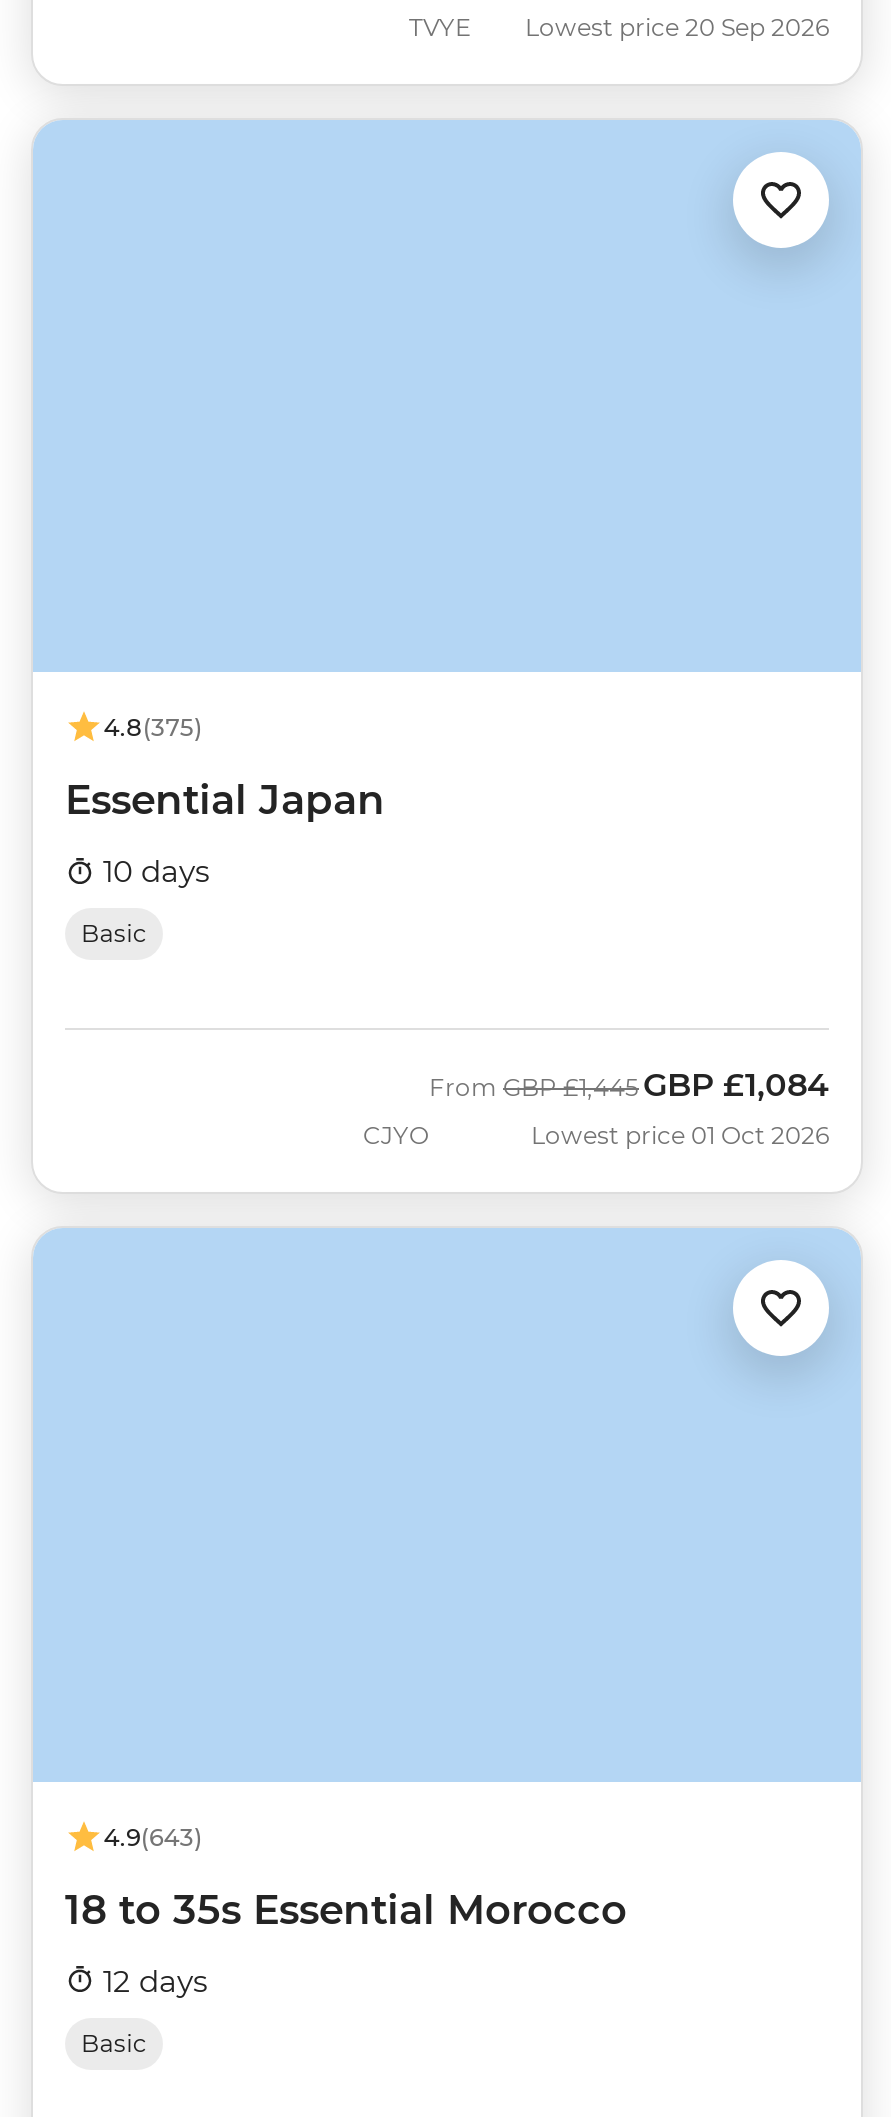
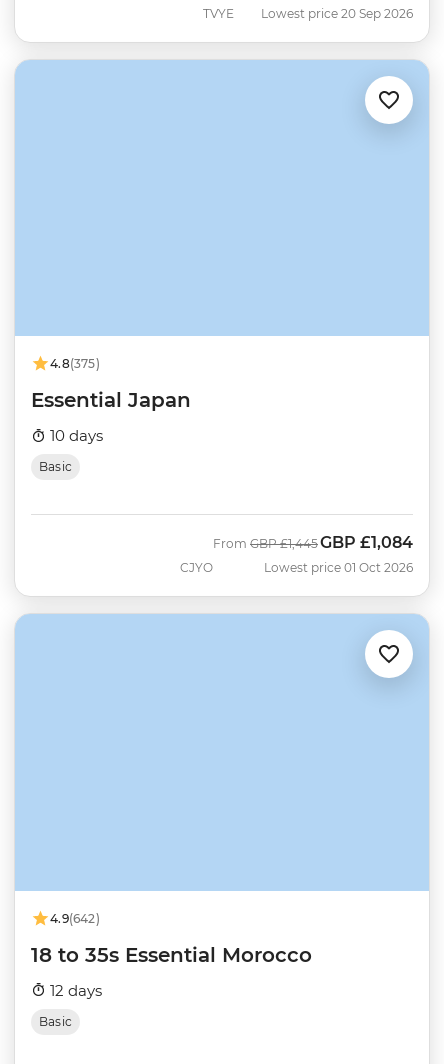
[103,1822,203,1852] 4.9(643) -> [50,911,100,926] 4.9(642)

